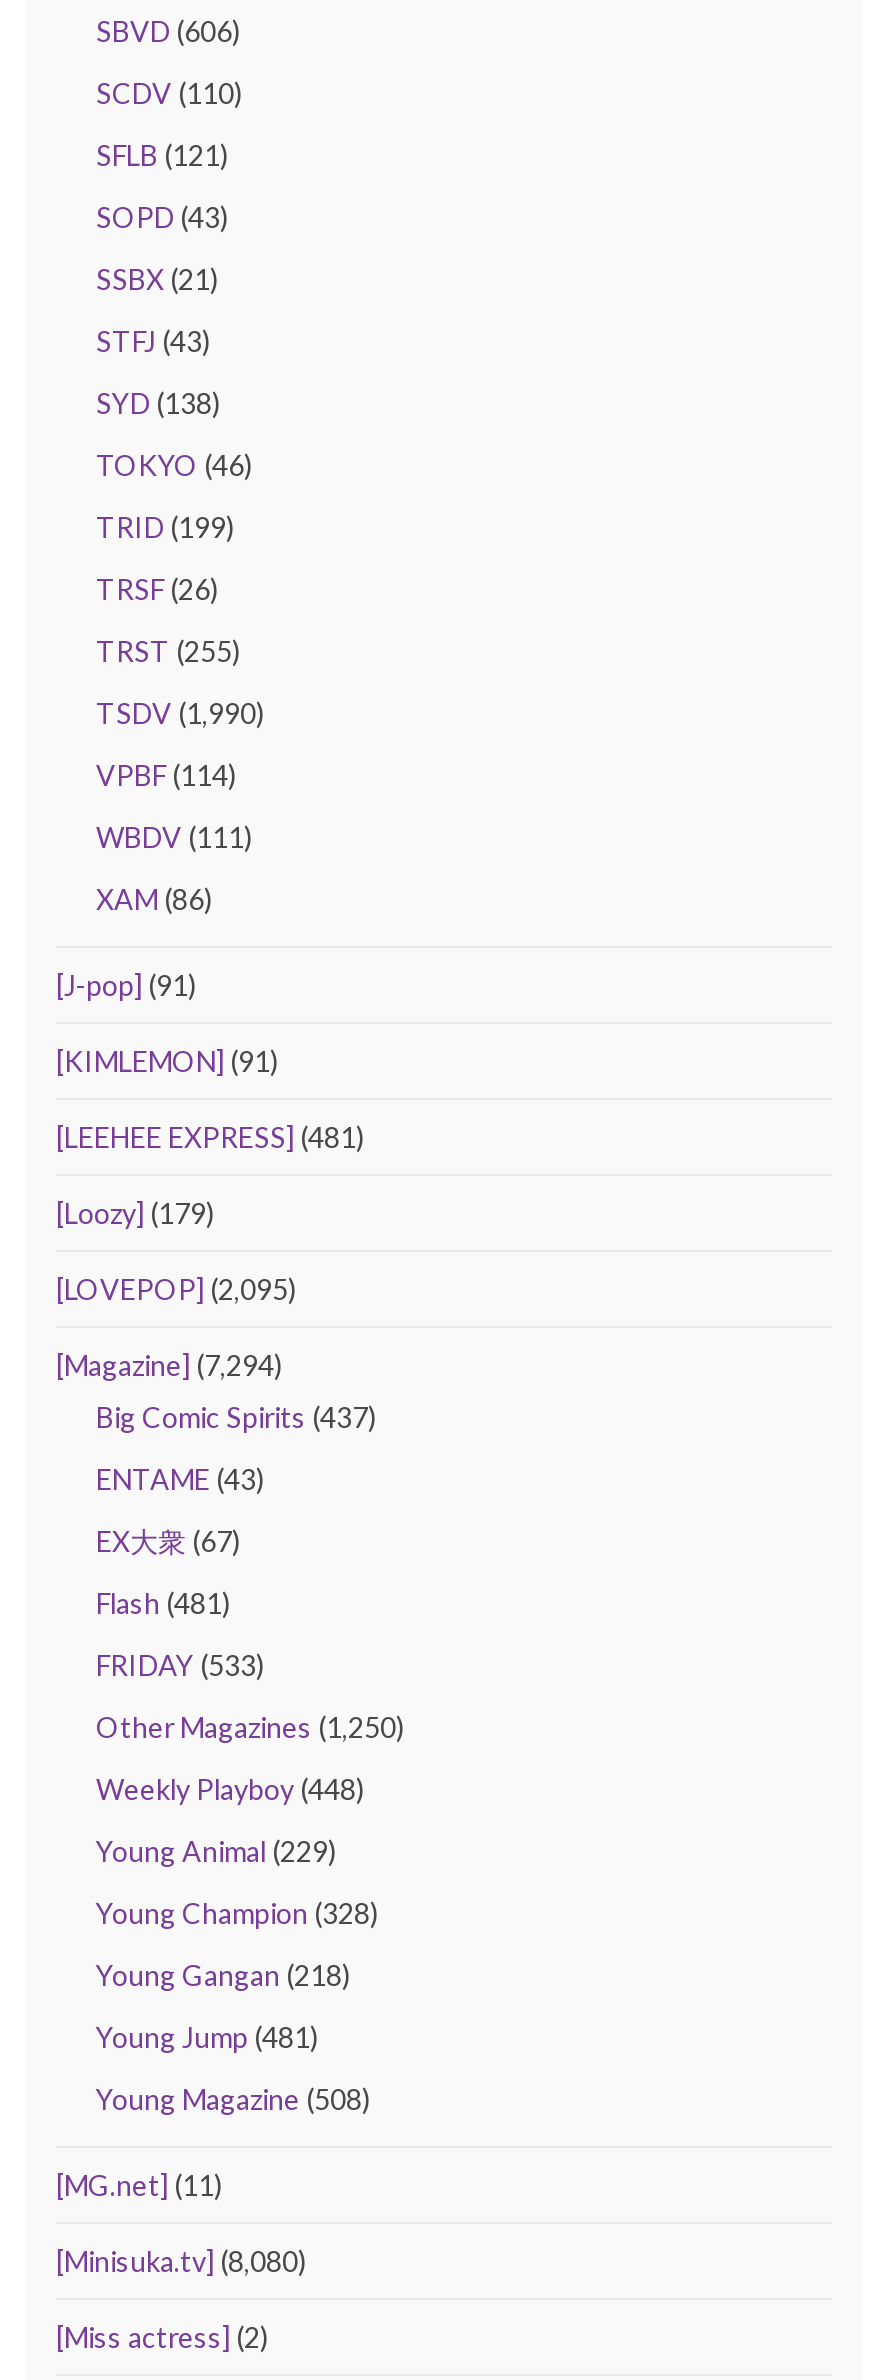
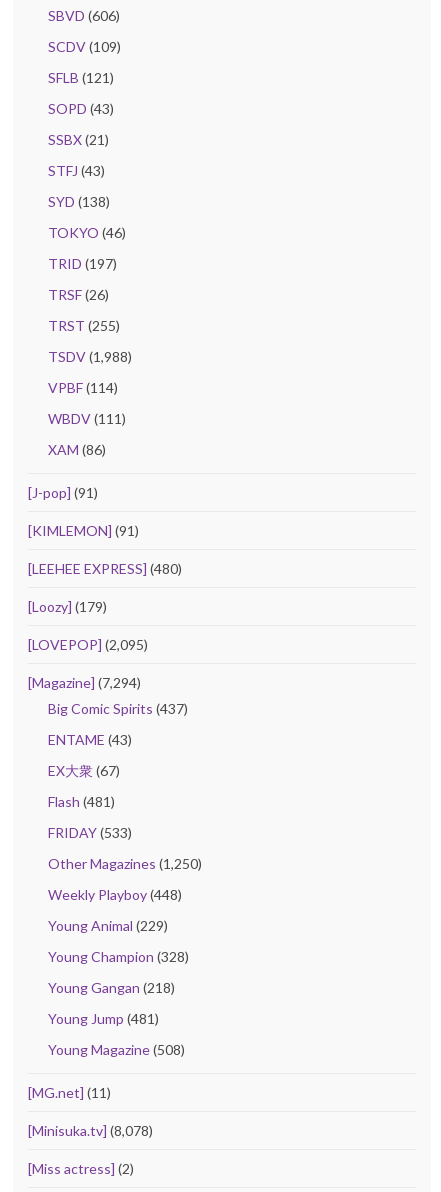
[96,77,242,111] SCDV (110) -> [48,38,121,55] SCDV (109)
[96,511,234,545] TRID (199) -> [48,255,117,272] TRID (197)
[96,697,264,731] TSDV (1,990) -> [48,348,132,365] TSDV (1,988)
[56,1121,364,1155] [LEEHEE EXPRESS] (481) -> [28,560,182,577] [LEEHEE EXPRESS] (480)
[56,2245,306,2279] [Minisuka.tv] (8,080) -> [28,1122,153,1139] [Minisuka.tv] (8,078)

